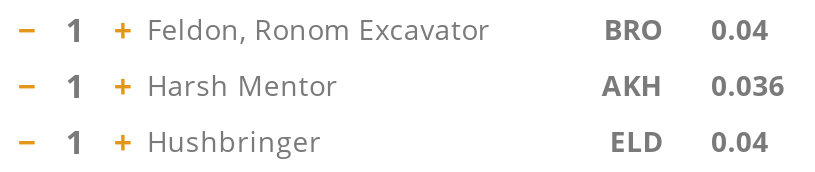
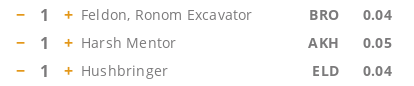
[602,66,785,104] AKH 0.036 -> [308,33,392,52] AKH 0.05

